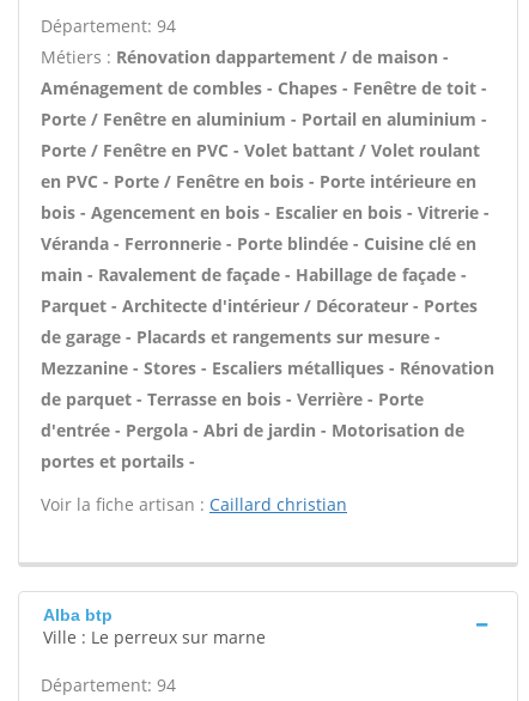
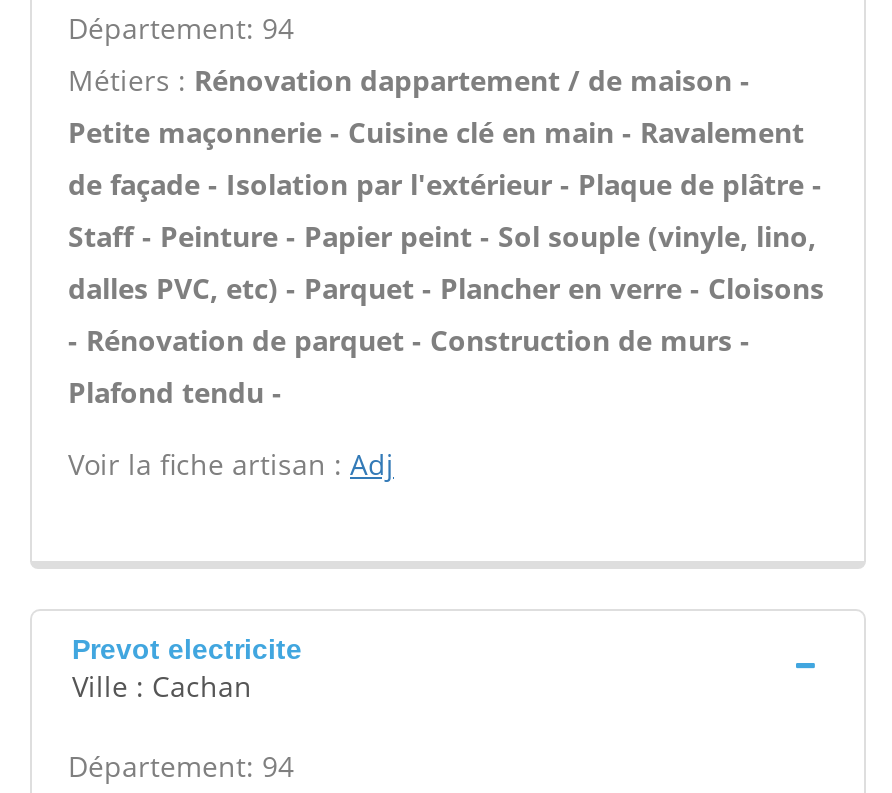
[41,77,494,473] Aménagement de combles - Chapes - Fenêtre de toit - | Porte / Fenêtre en aluminium - Portail en aluminium - | Porte / Fenêtre en PVC - Volet battant / Volet roulant | en PVC - Porte / Fenêtre en bois - Porte intérieure en | bois - Agencement en bois - Escalier en bois - Vitrerie - | Véranda - Ferronnerie - Porte blindée - Cuisine clé en | main - Ravalement de façade - Habillage de façade - | Parquet - Architecte d'intérieur / Décorateur - Portes | de garage - Placards et rangements sur mesure - | Mezzanine - Stores - Escaliers métalliques - Rénovation | de parquet - Terrasse en bois - Verrière - Porte | d'entrée - Pergola - Abri de jardin - Motorisation de | portes et portails - -> [68,113,824,411] Petite maçonnerie - Cuisine clé en main - Ravalement | de façade - Isolation par l'extérieur - Plaque de plâtre - | Staff - Peinture - Papier peint - Sol souple (vinyle, lino, | dalles PVC, etc) - Parquet - Plancher en verre - Cloisons | - Rénovation de parquet - Construction de murs - | Plafond tendu -
[41,493,347,516] Voir la fiche artisan : Caillard christian -> [68,445,394,483] Voir la fiche artisan : Adj
[43,605,266,648] Alba btp | Ville : Le perreux sur marne -> [72,633,302,705] Prevot electricite | Ville : Cachan

